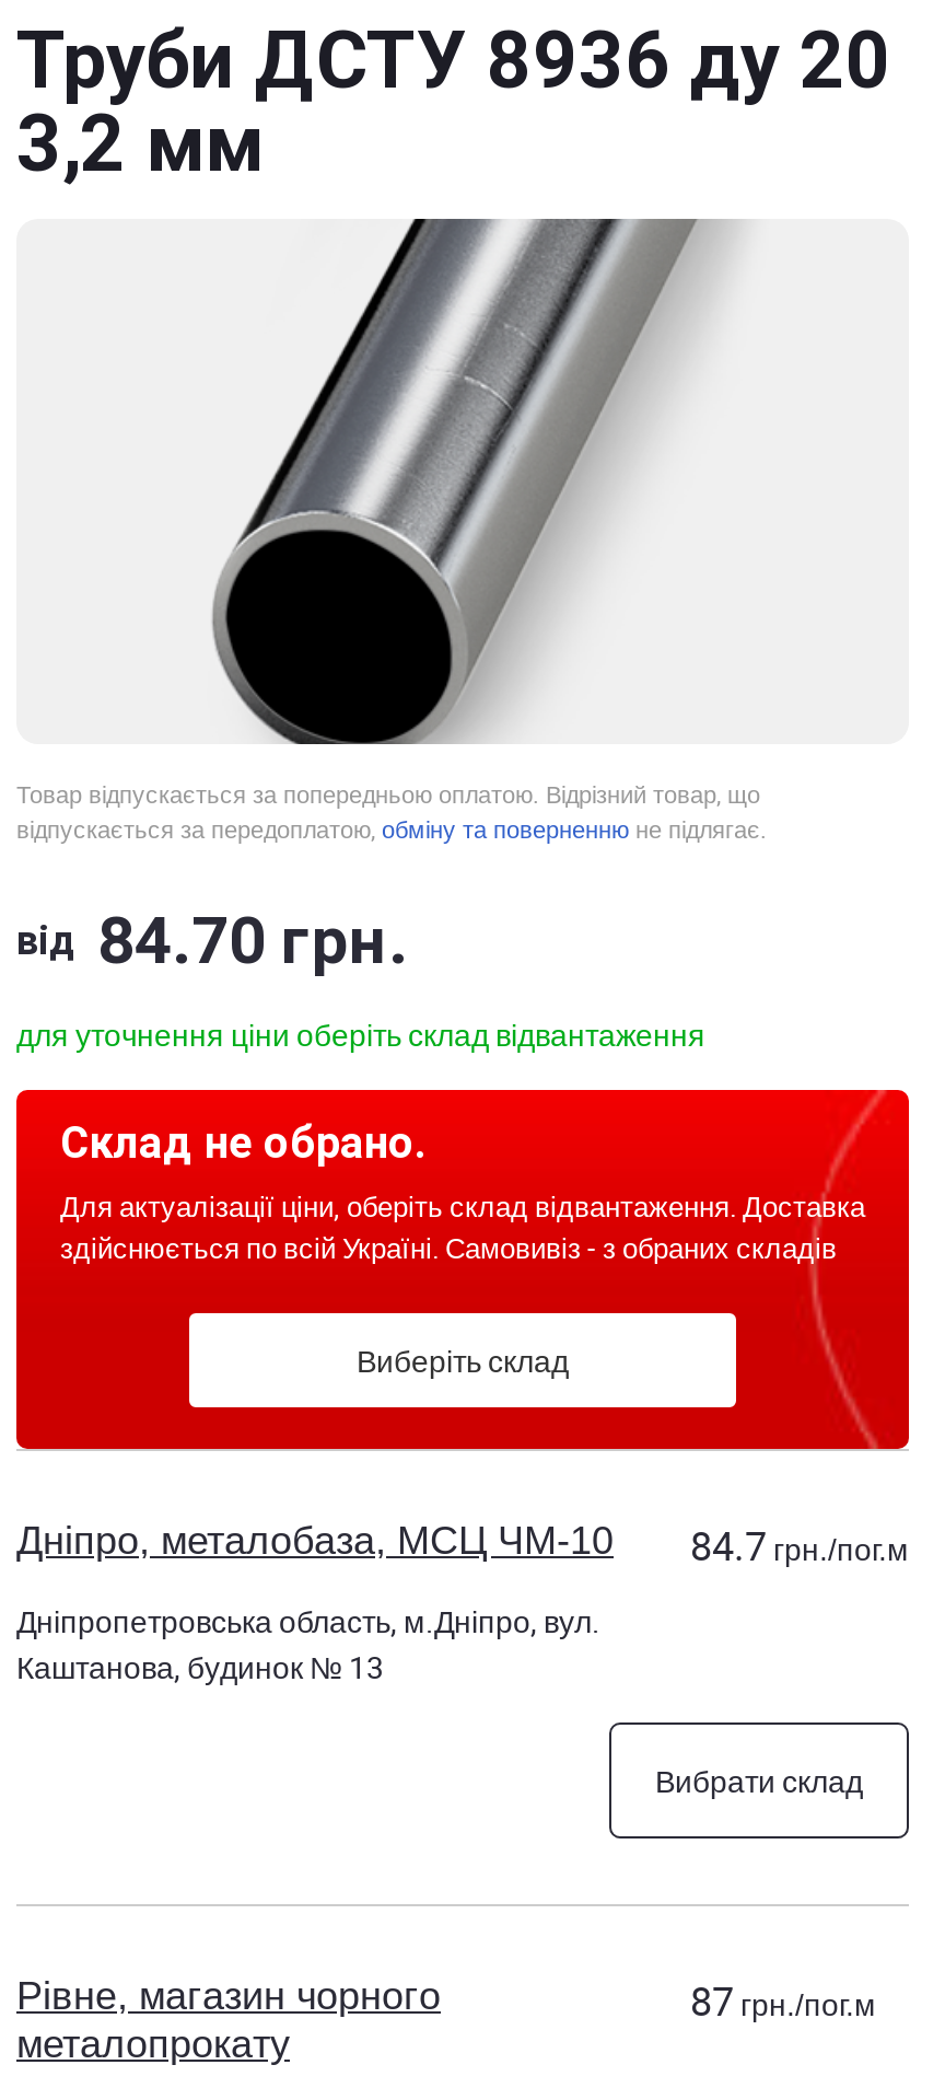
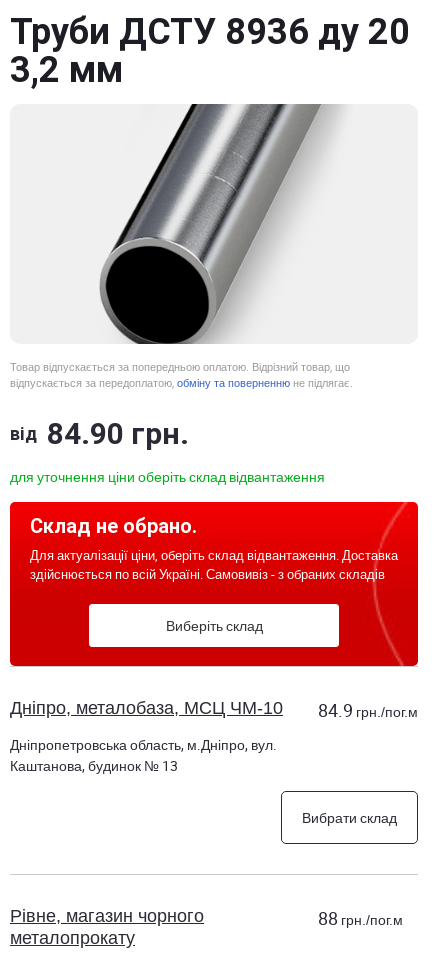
[16,902,408,978] від 84.70 грн. -> [10,416,189,451] від 84.90 грн.
[16,1519,909,1571] Дніпро, металобаза, МСЦ ЧМ-10 84.7 грн./пог.м -> [10,698,418,722] Дніпро, металобаза, МСЦ ЧМ-10 84.9 грн./пог.м
[690,1974,876,2027] 87 грн./пог.м -> [318,906,403,930] 88 грн./пог.м

